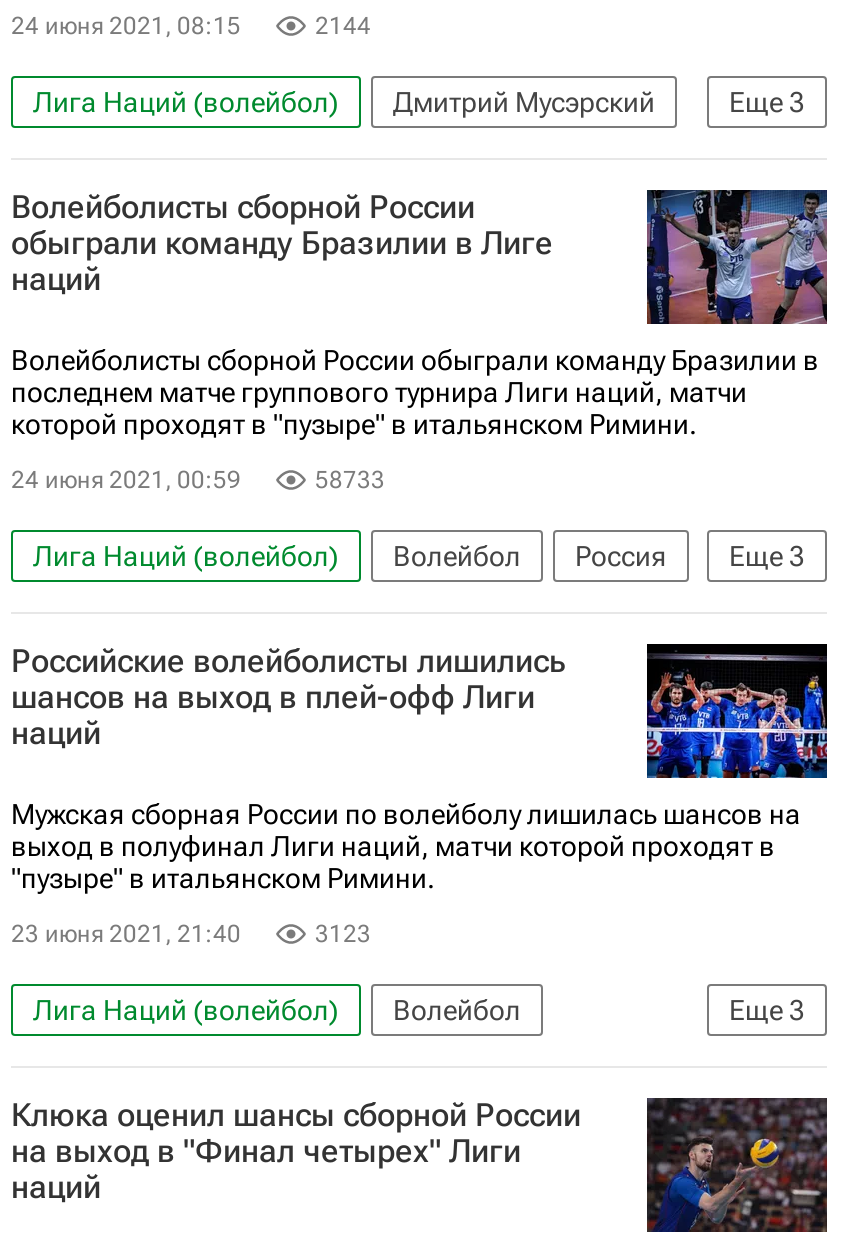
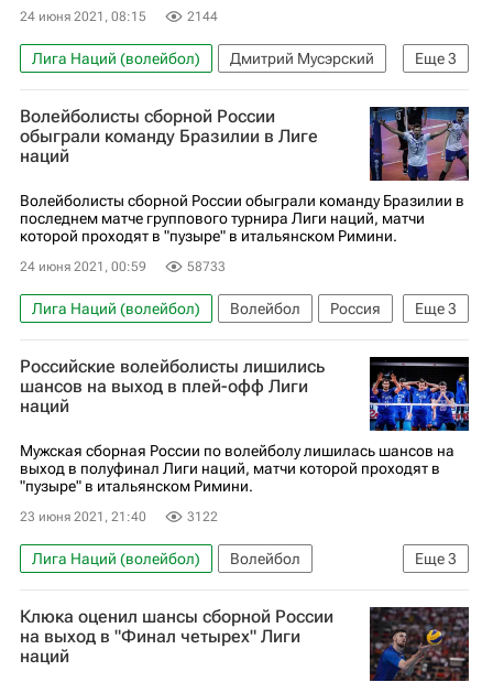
[315,920,371,948] 3123 -> [187,509,218,524] 3122

